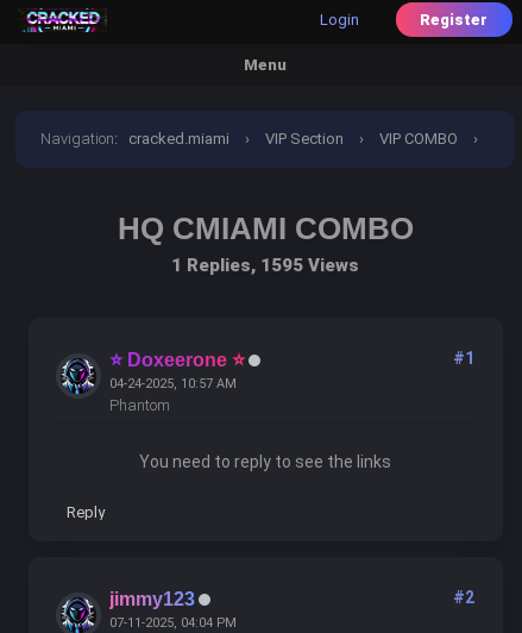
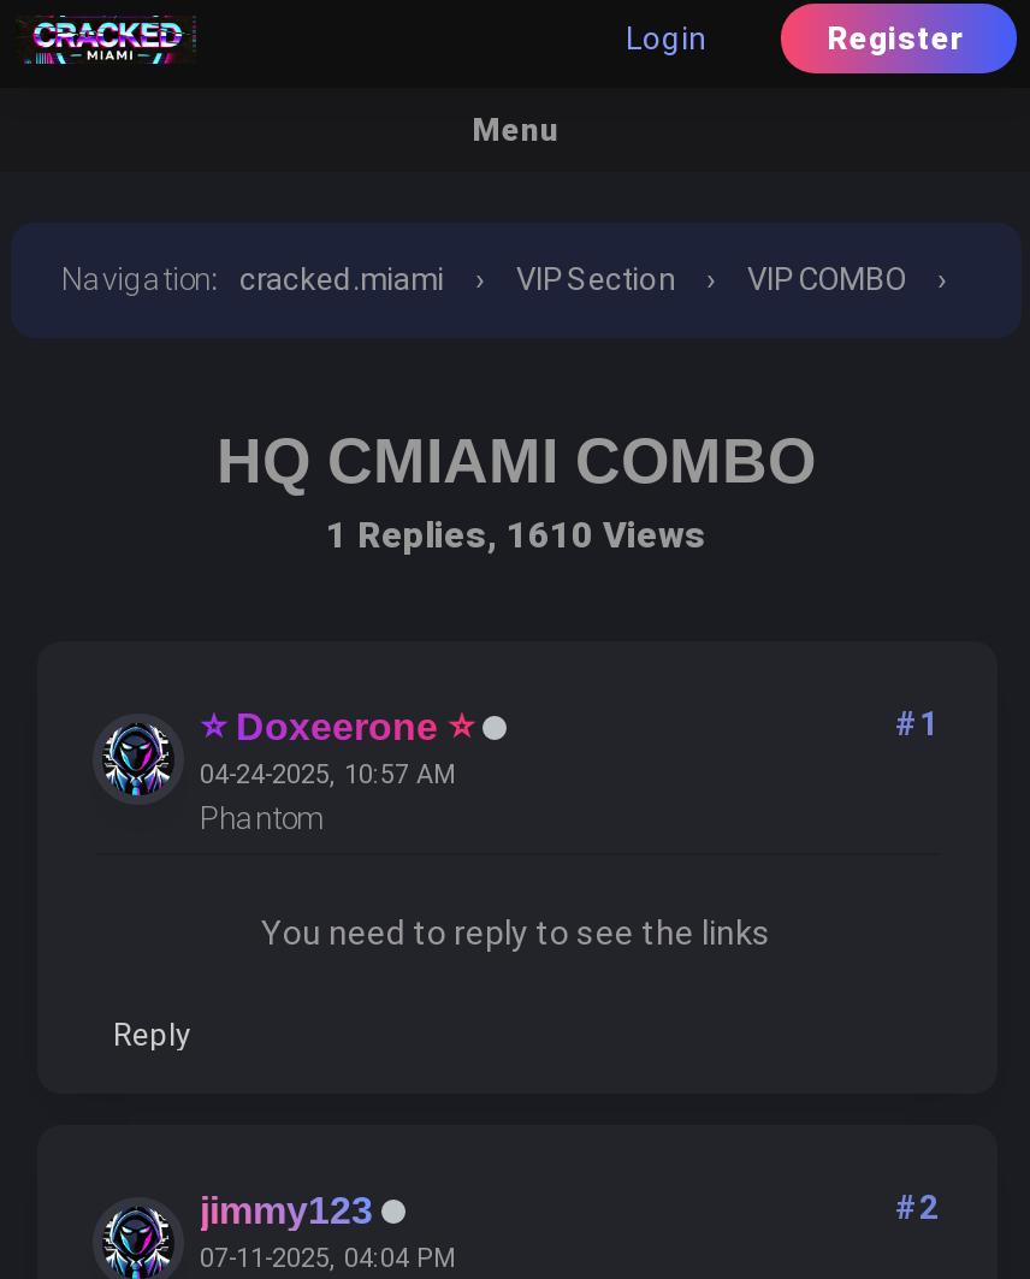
[171,255,359,276] 1 Replies, 1595 Views -> [326,514,706,557] 1 Replies, 1610 Views

